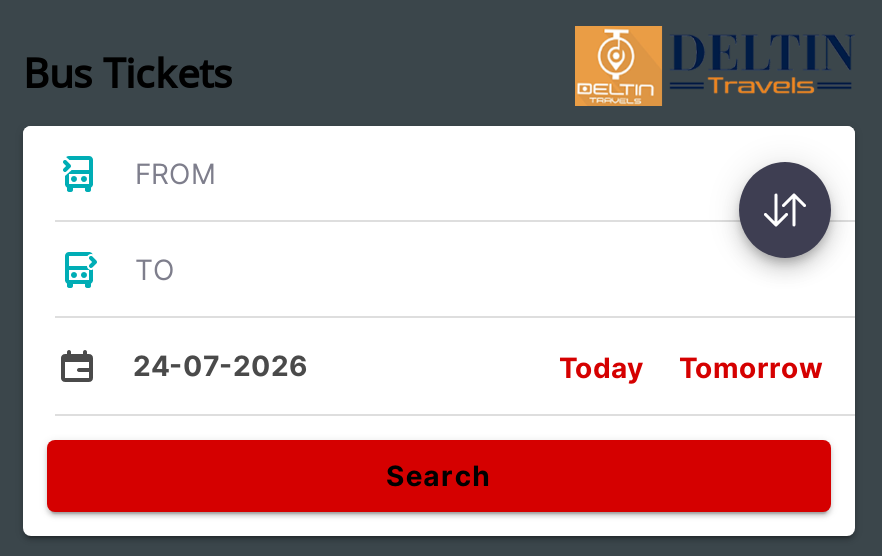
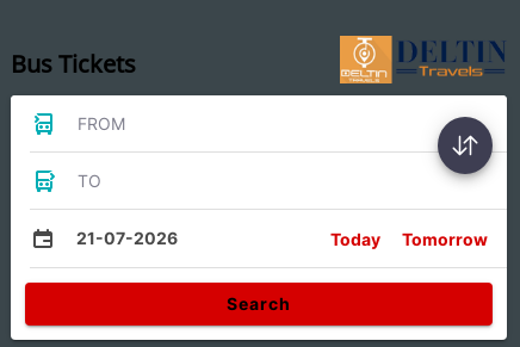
[133,348,307,382] 24-07-2026 -> [76,228,178,248] 21-07-2026

